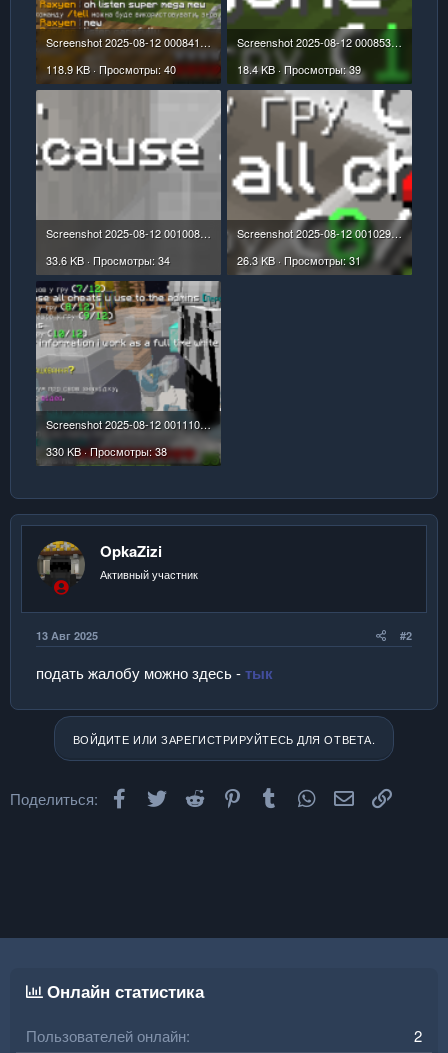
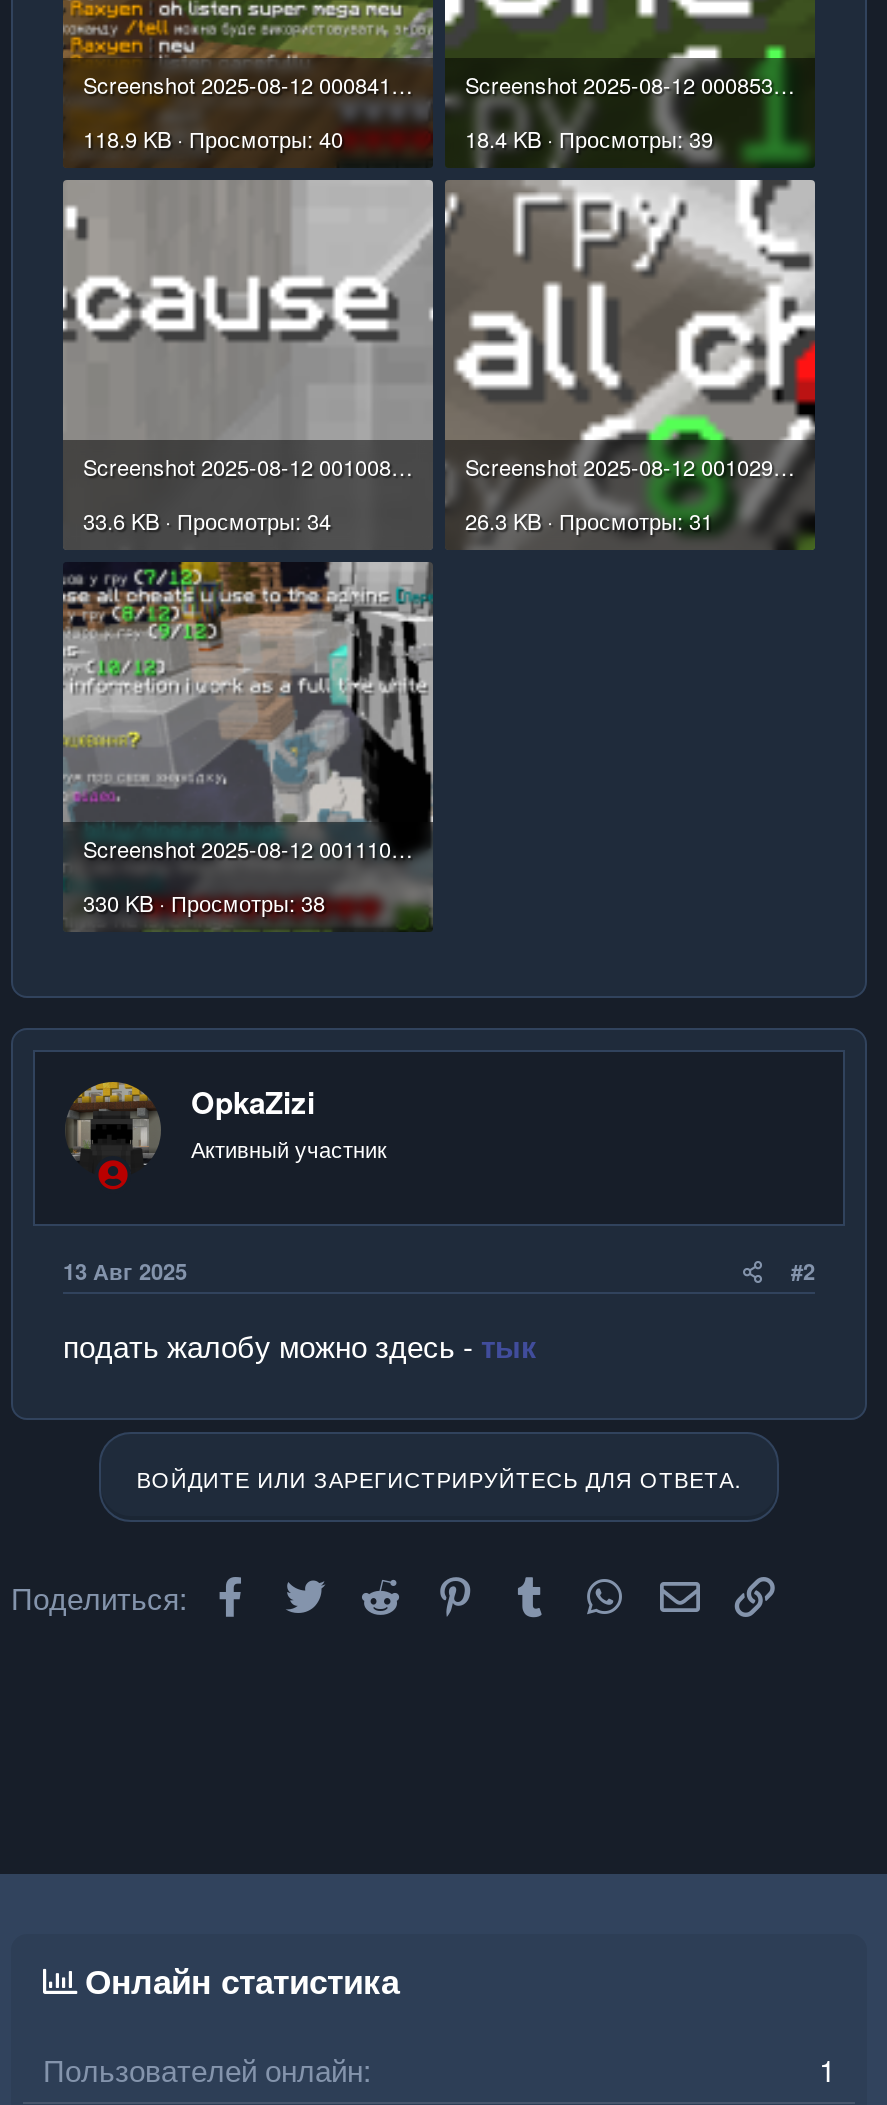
[414,1025,422,1046] 2 -> [819,2048,835,2090] 1

